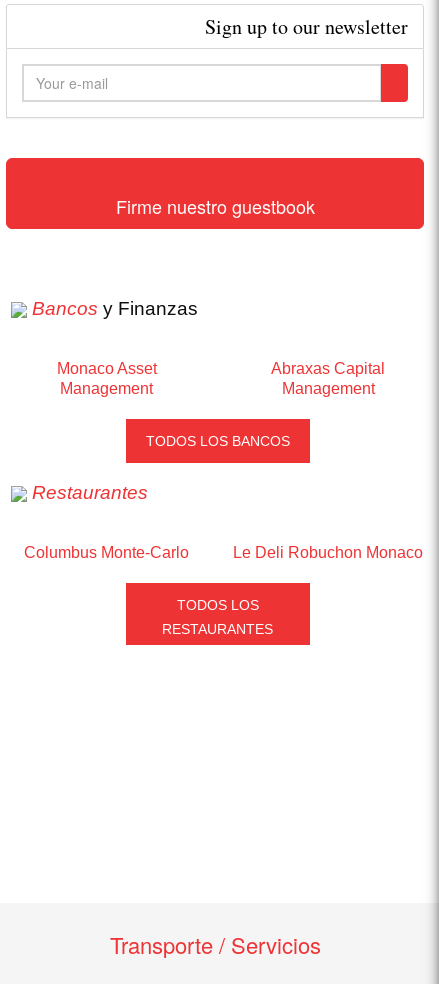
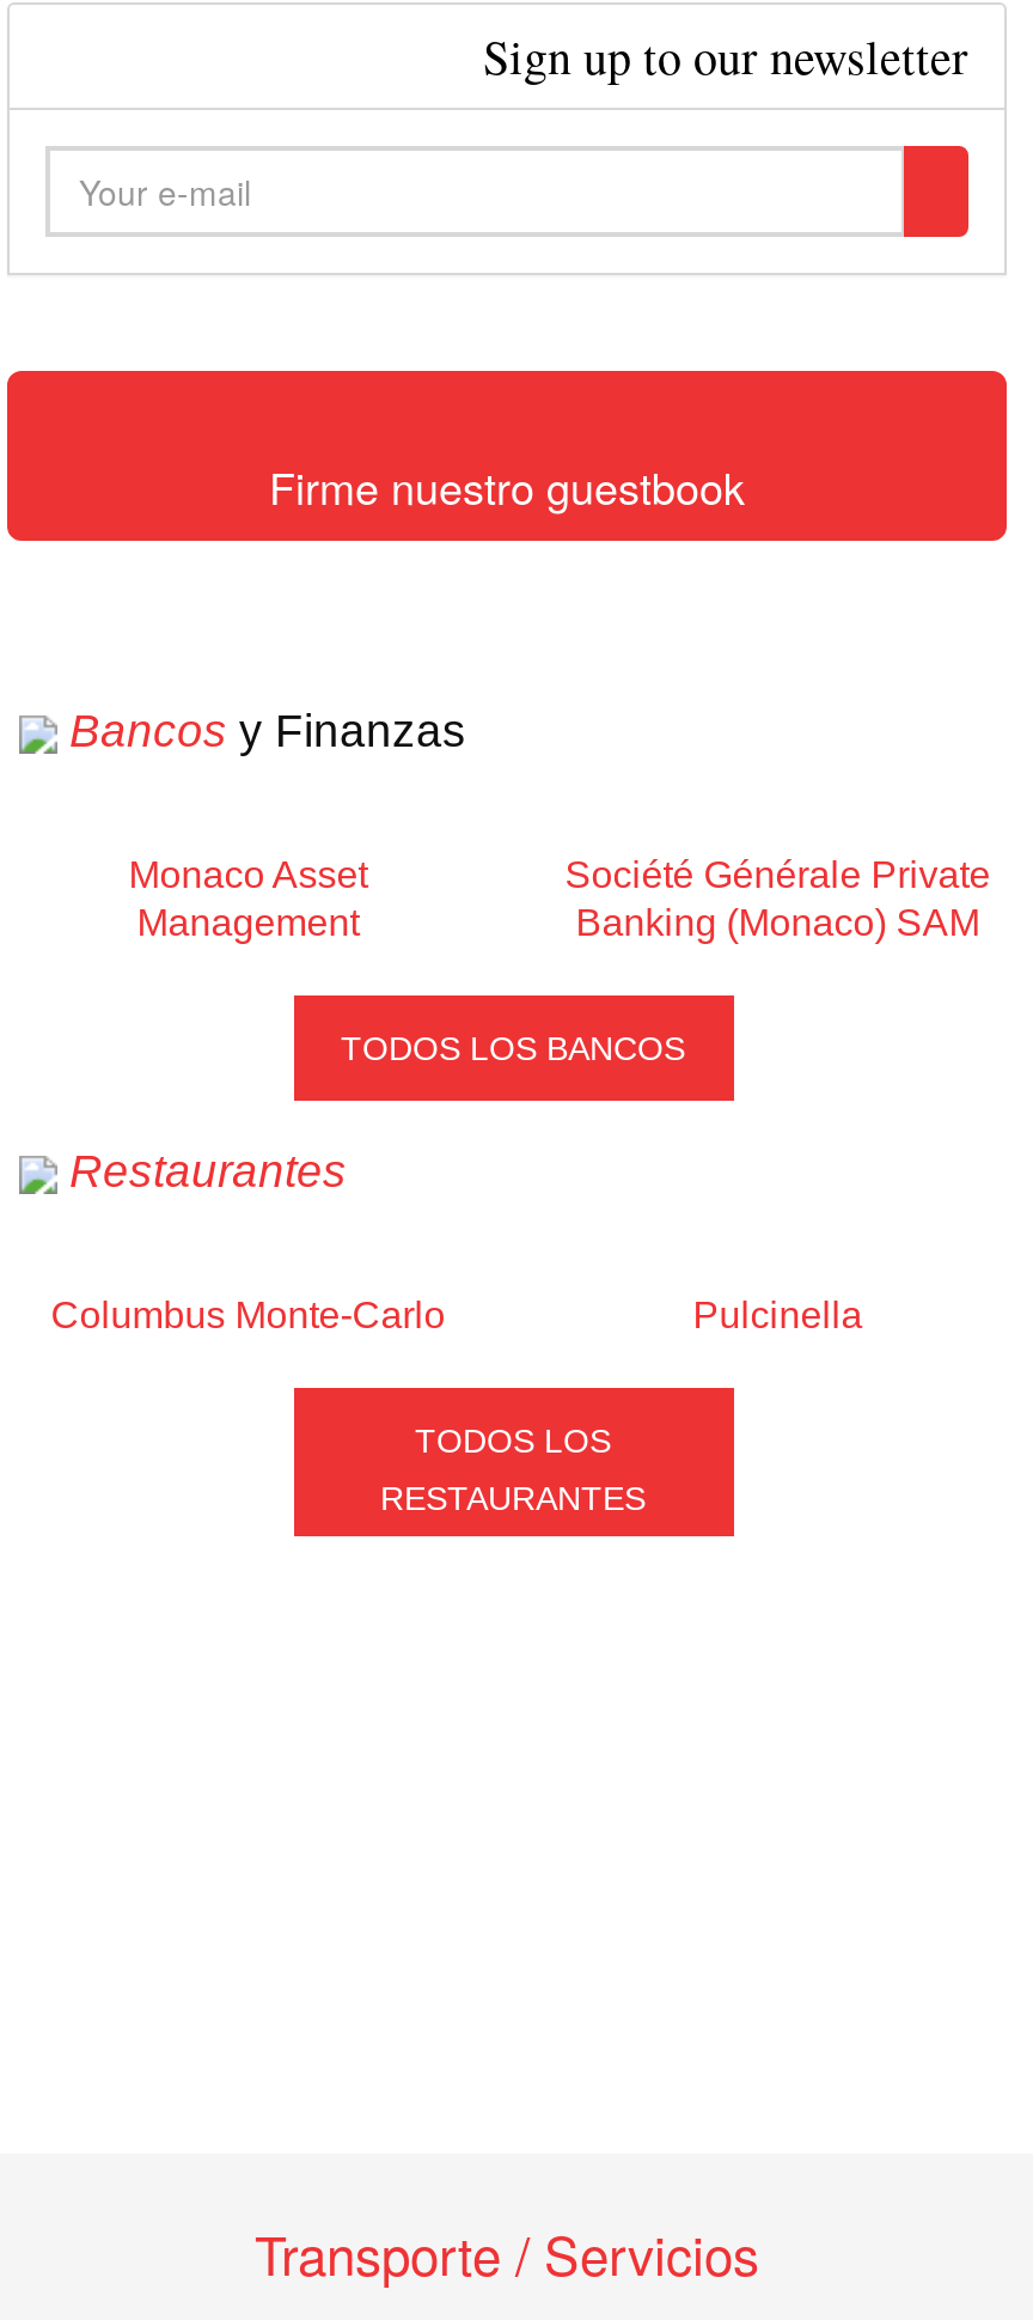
[271,360,385,397] Abraxas Capital | Management -> [565,855,990,944] Société Générale Private | Banking (Monaco) SAM
[233,544,423,561] Le Deli Robuchon Monaco -> [693,1295,863,1336] Pulcinella

